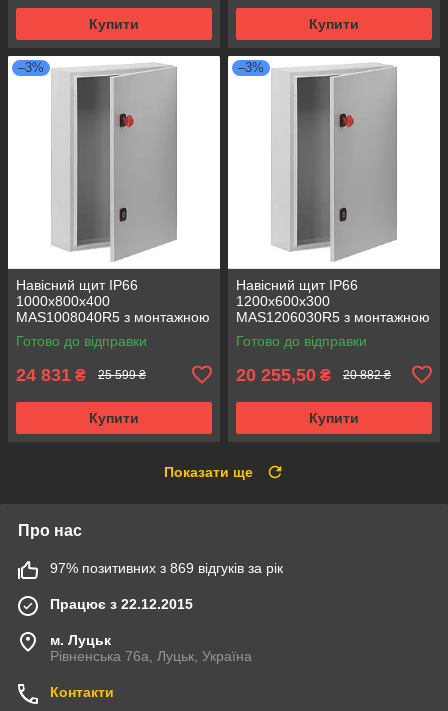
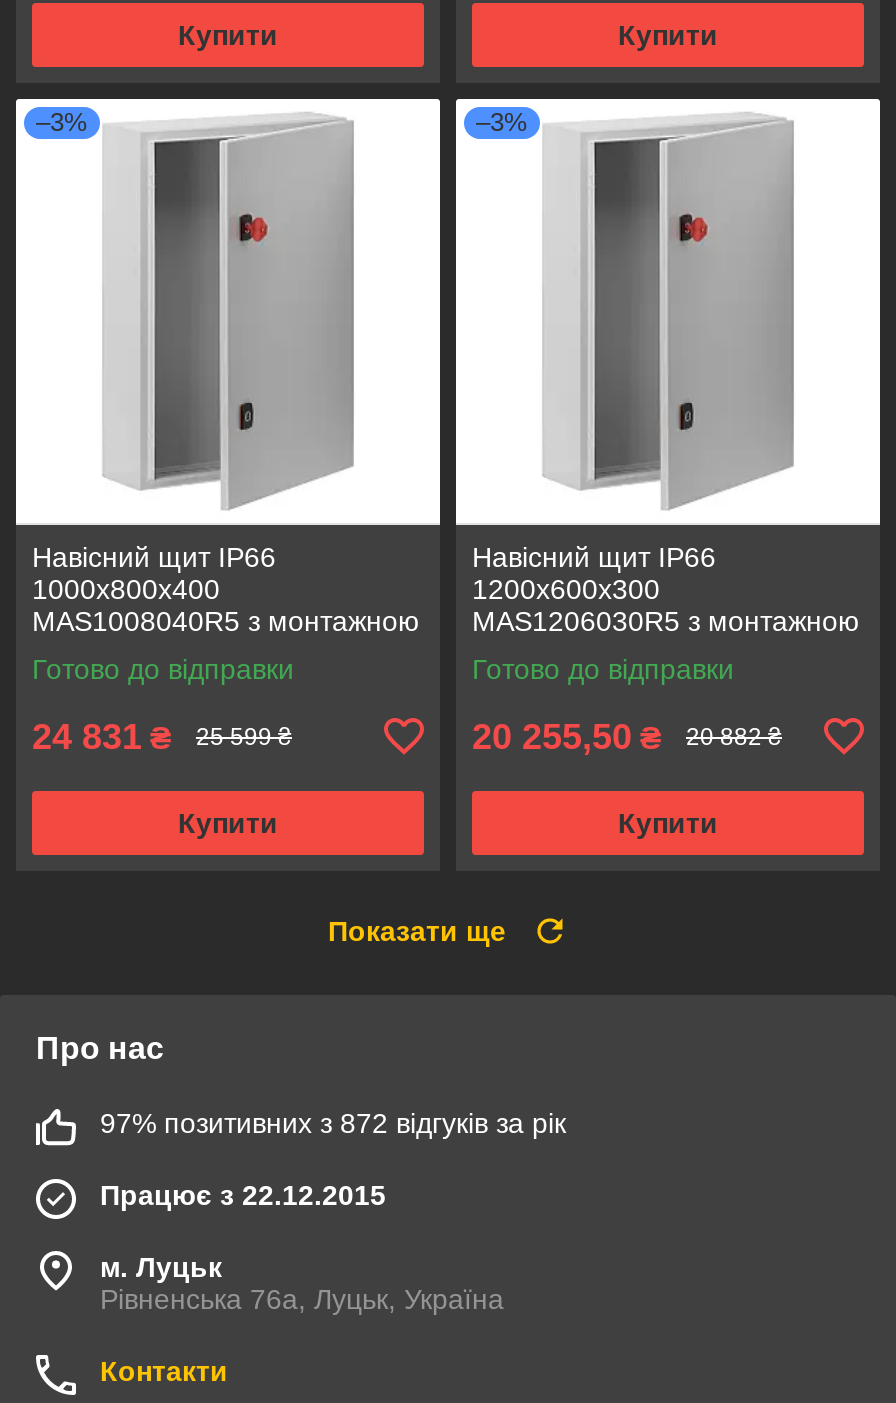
[50,560,283,576] 97% позитивних з 869 відгуків за рік -> [100,1107,566,1139] 97% позитивних з 872 відгуків за рік

